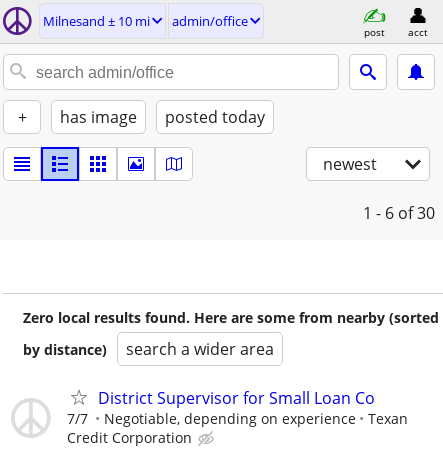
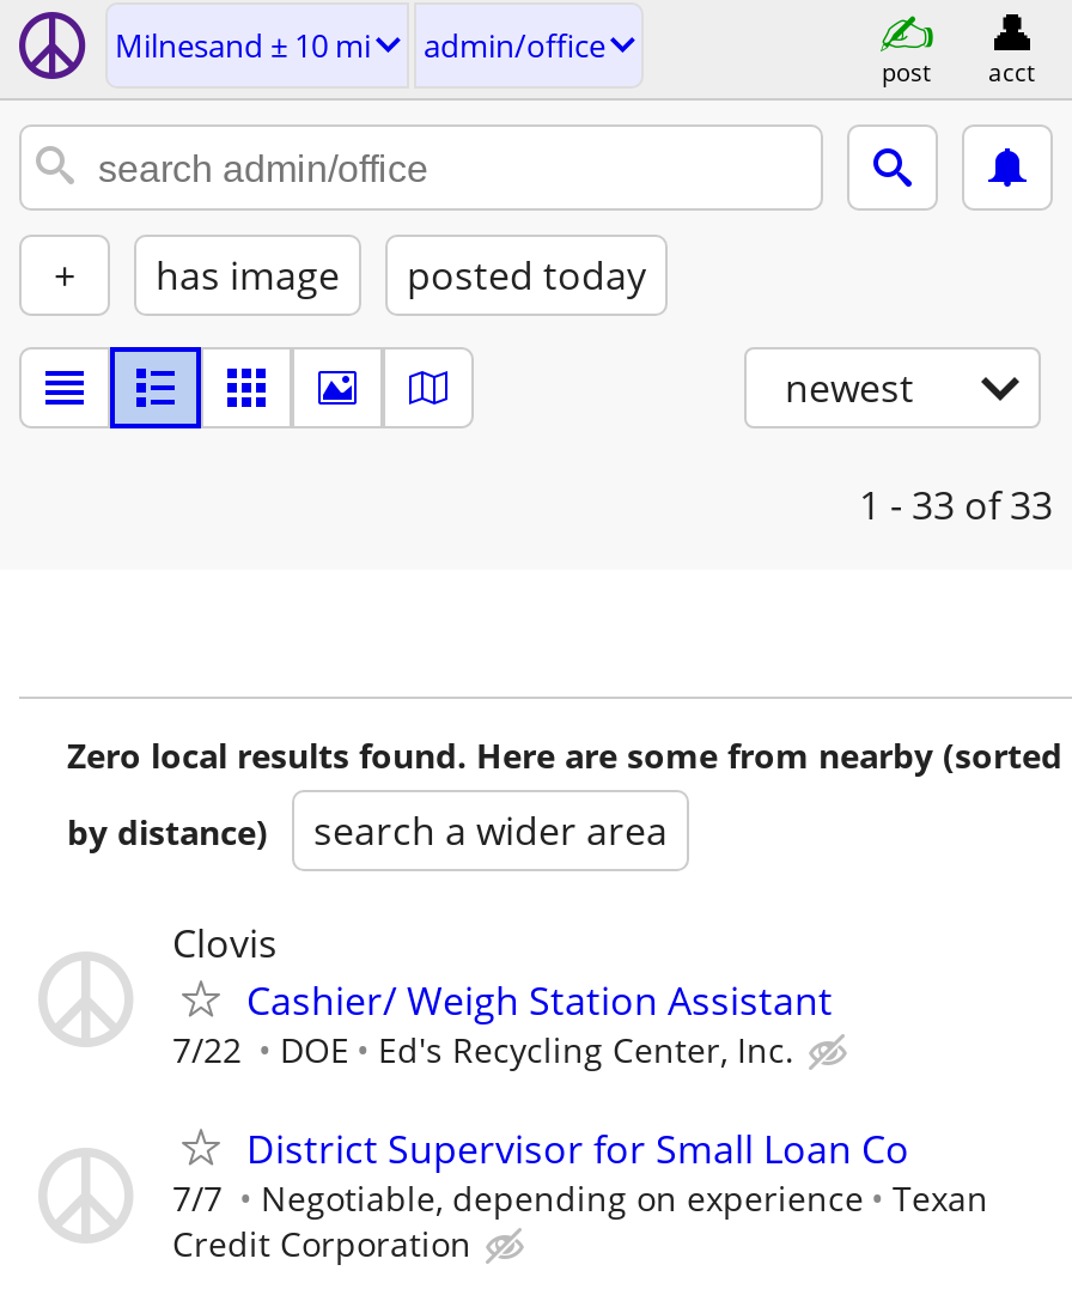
[363,202,435,224] 1 - 6 of 30 -> [859,479,1053,531] 1 - 33 of 33
none -> [172,917,833,1072] Clovis | Cashier/ Weigh Station Assistant | 7/22 | DOE | Ed's Recycling Center, Inc.

